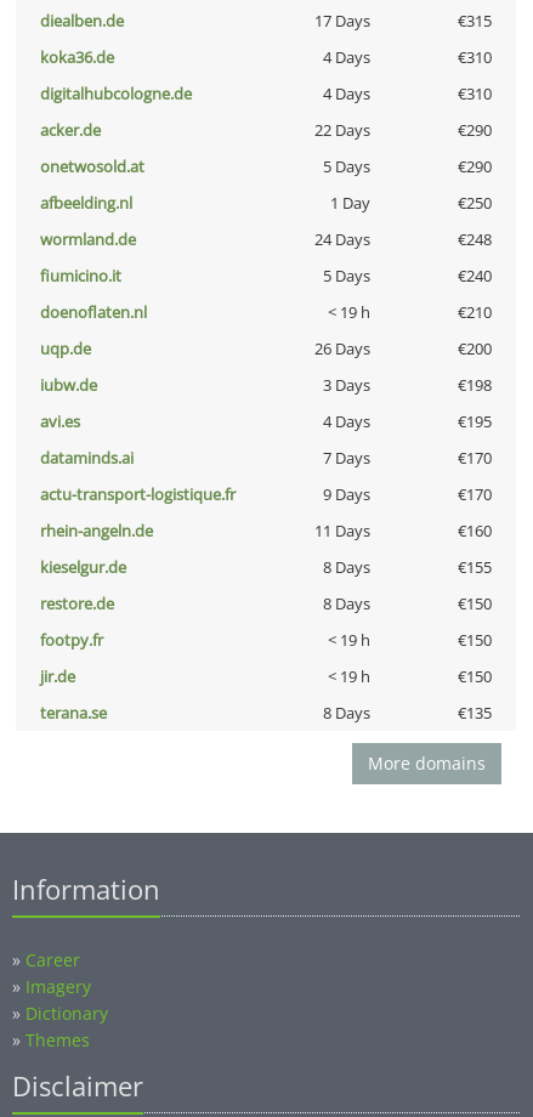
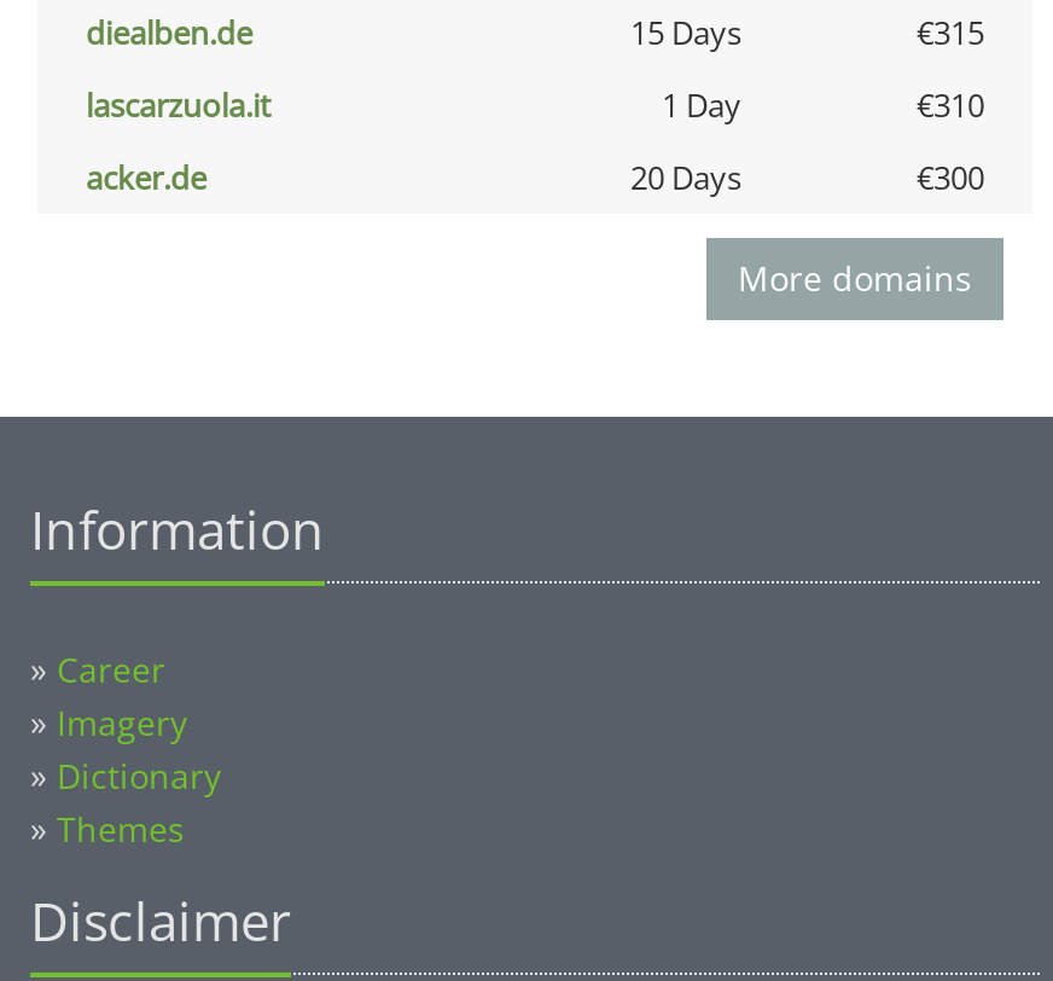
[314,10,370,32] 17 Days -> [630,11,741,54] 15 Days
[40,46,492,104] koka36.de | 4 Days | €310 | digitalhubcologne.de | 4 Days -> [86,83,741,127] lascarzuola.it | 1 Day
[40,119,492,724] 22 Days | €290 | onetwosold.at | 5 Days | €290 | afbeelding.nl | 1 Day | €250 | wormland.de | 24 Days | €248 | fiumicino.it | 5 Days | €240 | doenoflaten.nl | < 19 h | €210 | uqp.de | 26 Days | €200 | iubw.de | 3 Days | €198 | avi.es | 4 Days | €195 | dataminds.ai | 7 Days | €170 | actu-transport-logistique.fr | 9 Days | €170 | rhein-angeln.de | 11 Days | €160 | kieselgur.de | 8 Days | €155 | restore.de | 8 Days | €150 | footpy.fr | < 19 h | €150 | jir.de | < 19 h | €150 | terana.se | 8 Days | €135 -> [630,156,984,199] 20 Days | €300

